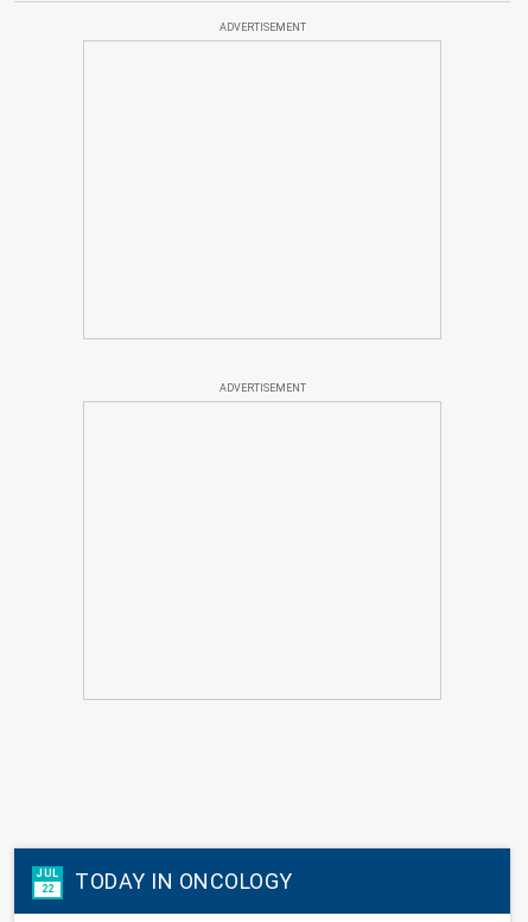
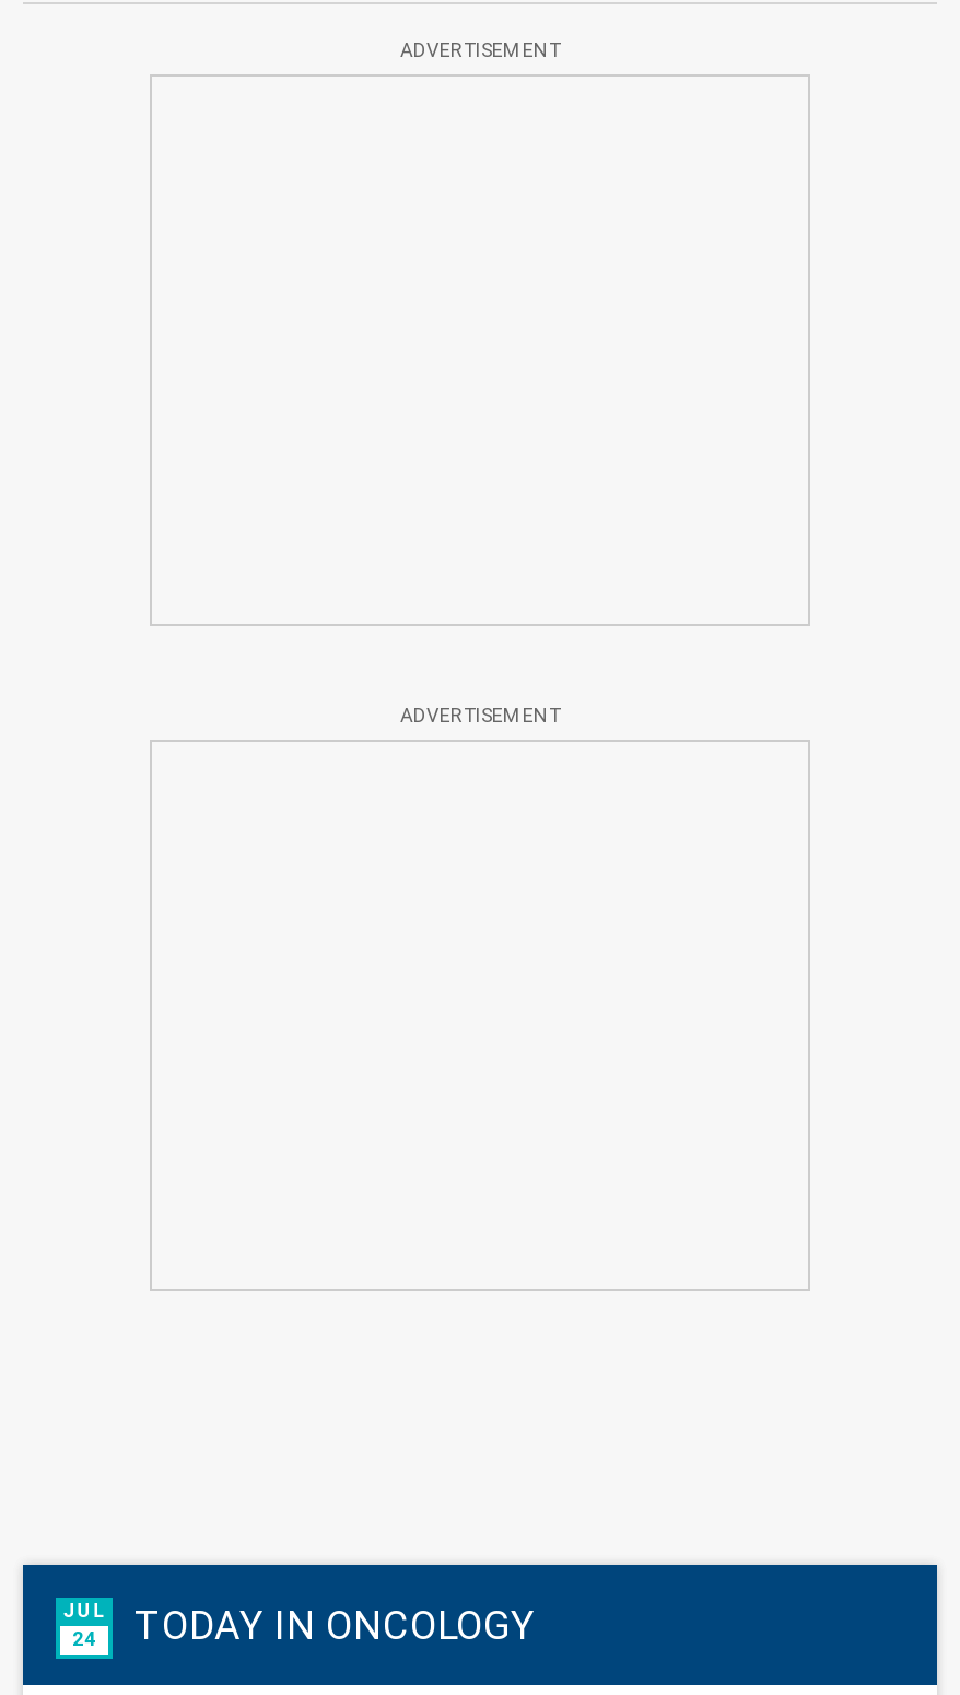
[36,867,292,894] JUL 22 TODAY IN ONCOLOGY -> [63,1599,536,1649] JUL 24 TODAY IN ONCOLOGY

